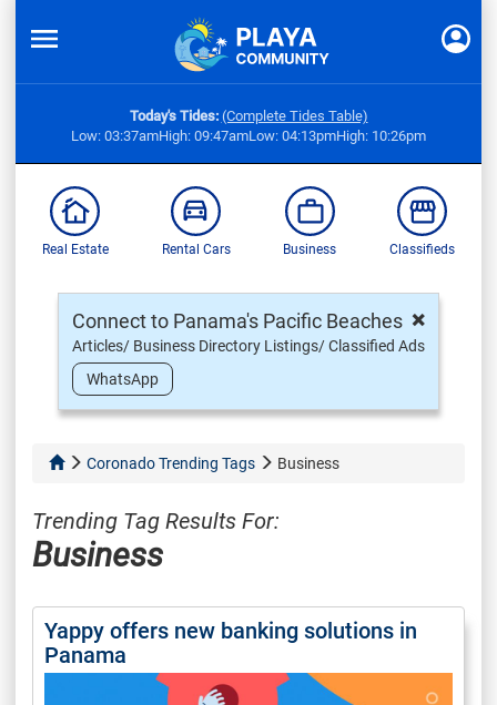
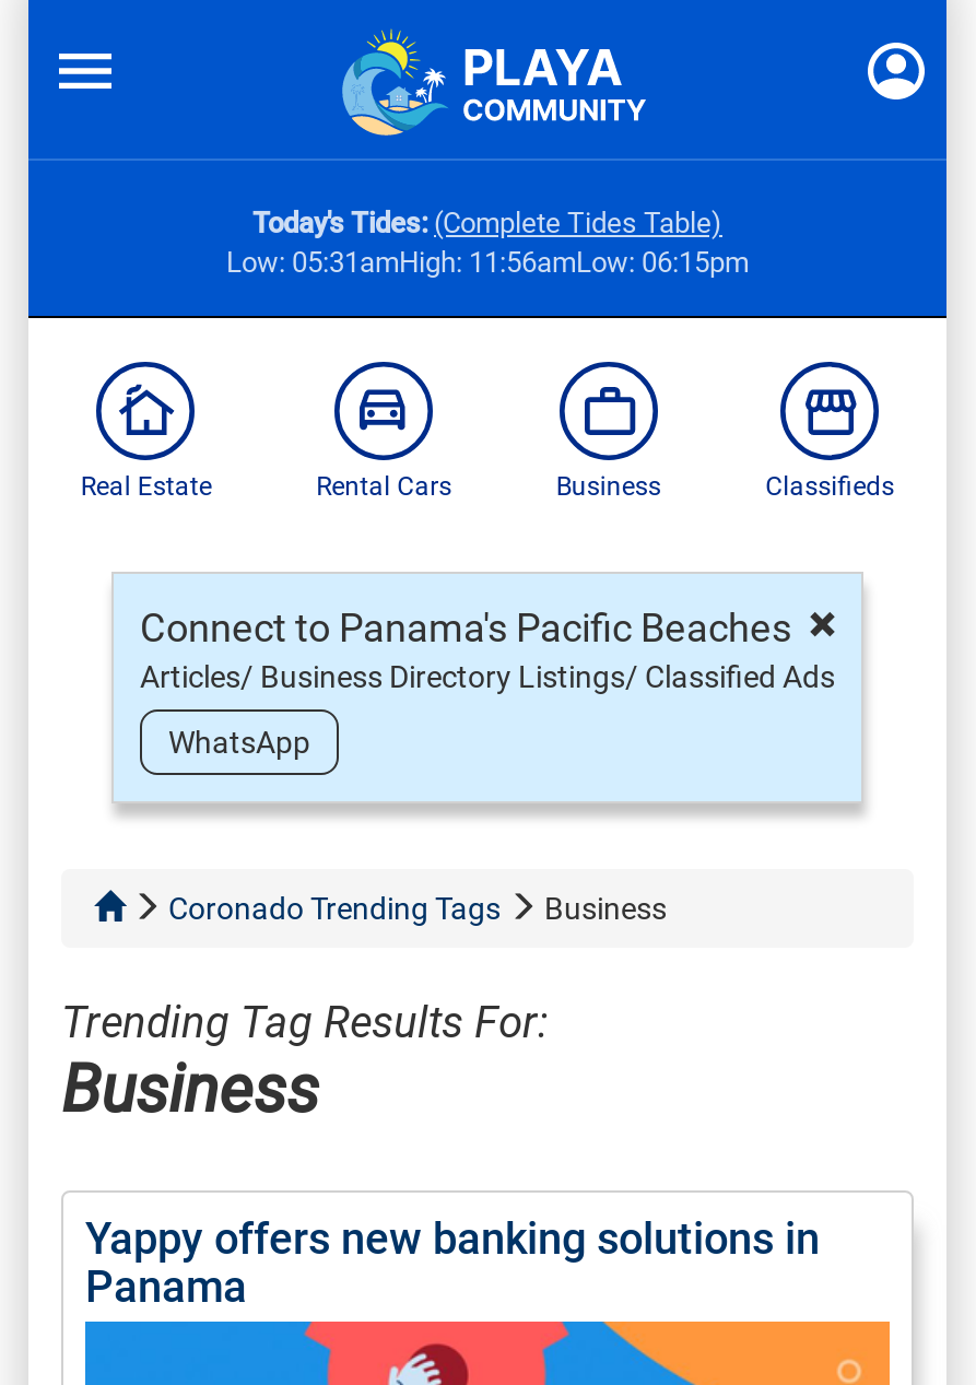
[71,127,426,144] Low: 03:37amHigh: 09:47am Low: 04:13pmHigh: 10:26pm -> [226,246,749,278] Low: 05:31amHigh: 11:56amLow: 06:15pm

